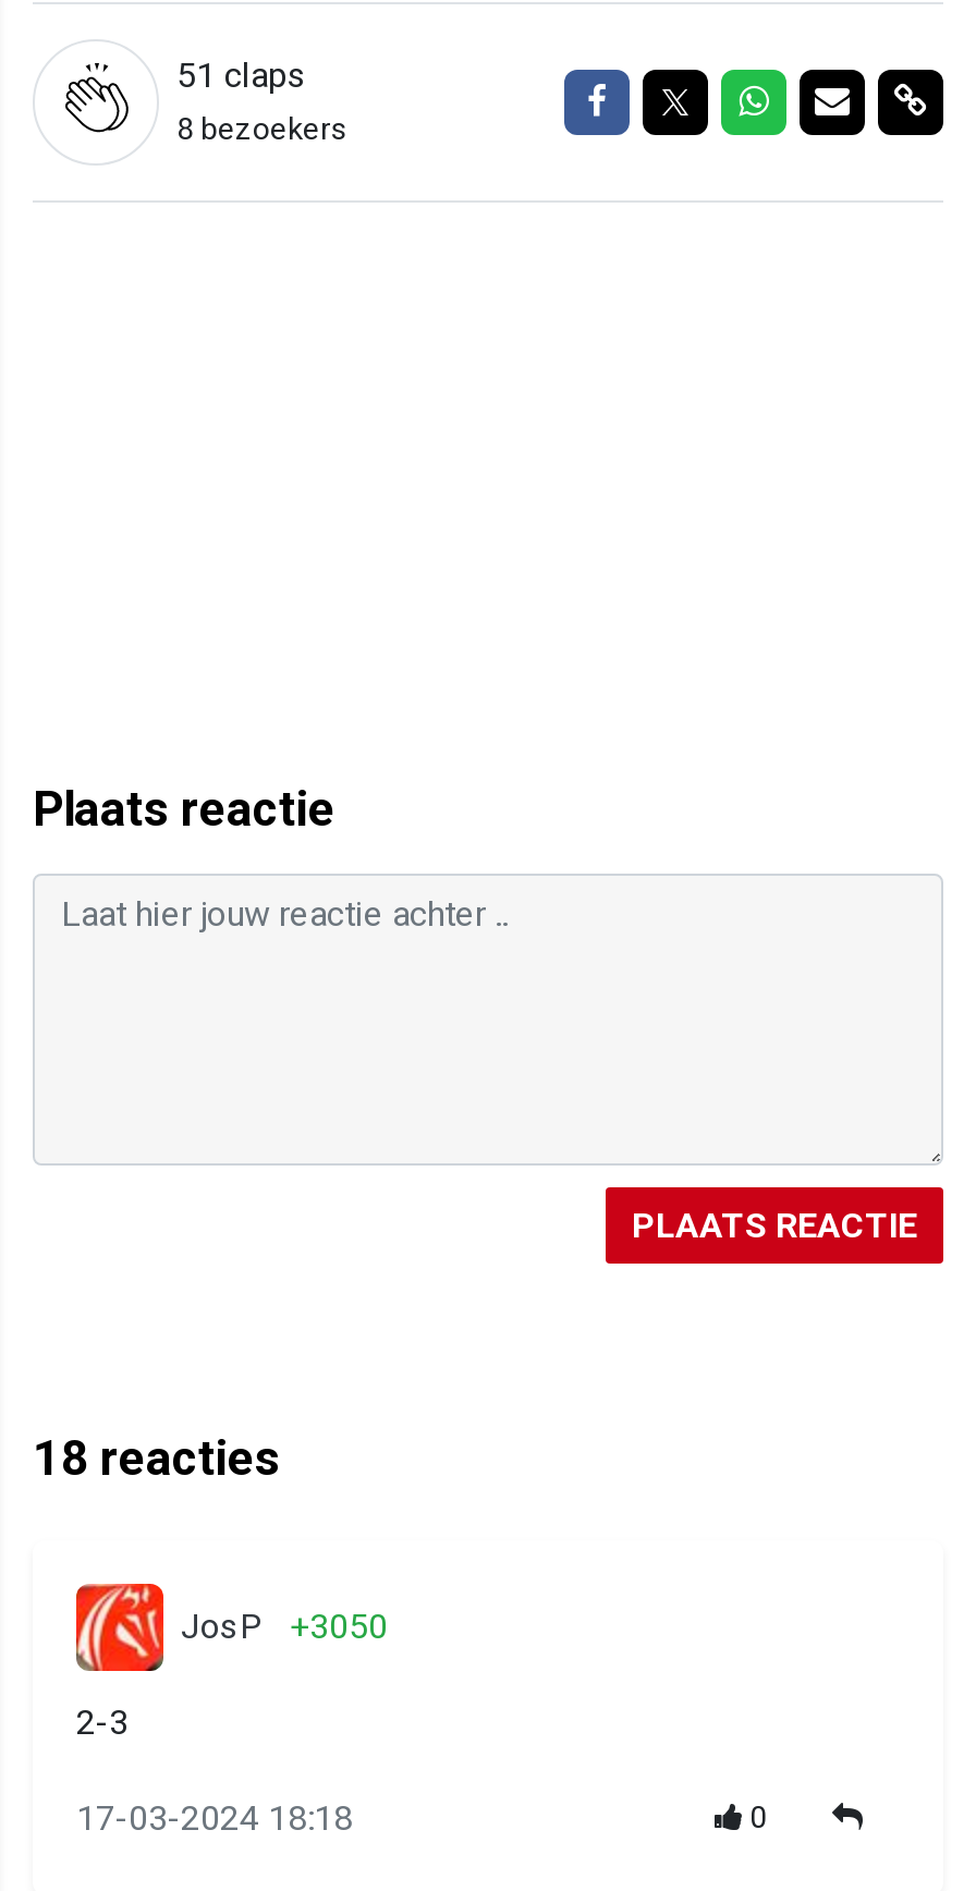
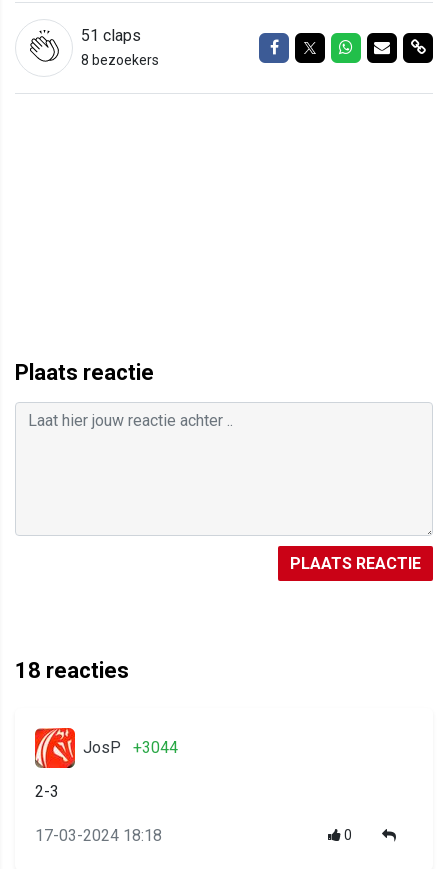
[181,1605,388,1647] JosP +3050 -> [83,738,178,757] JosP +3044

